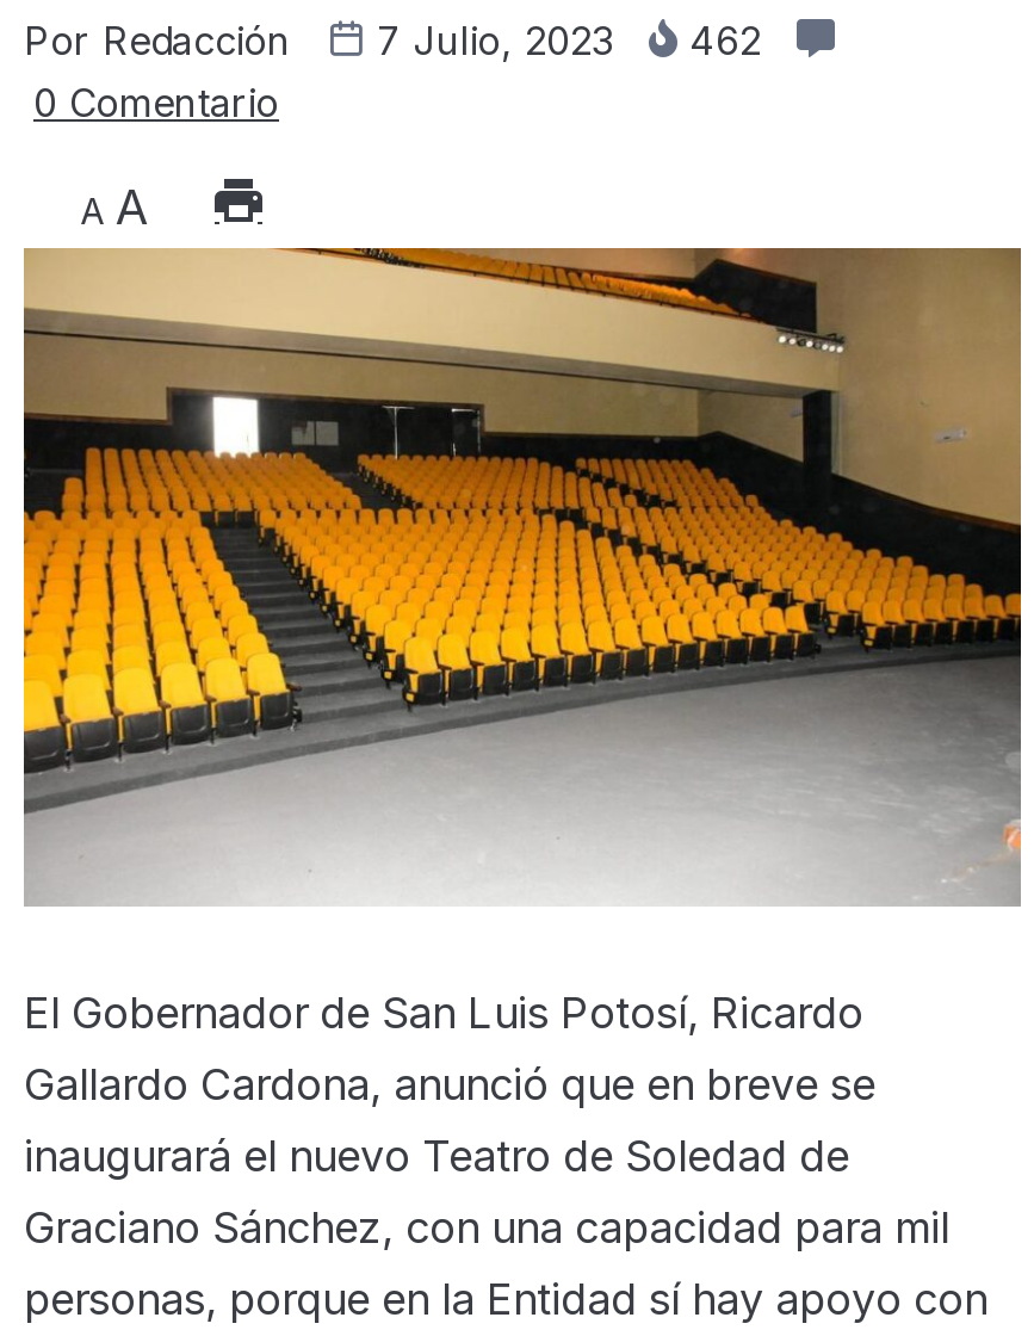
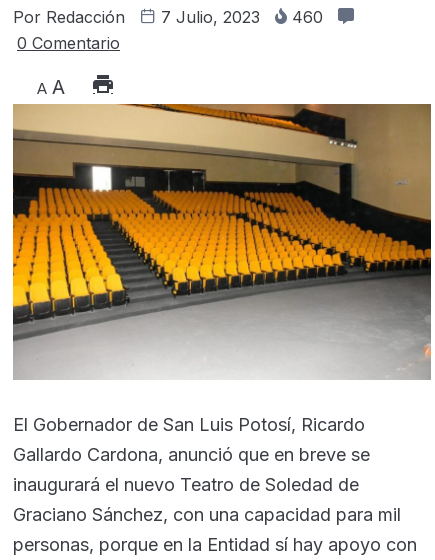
[24,18,773,65] Por Redacción 7 Julio, 2023 462 -> [13,7,328,27] Por Redacción 7 Julio, 2023 460

